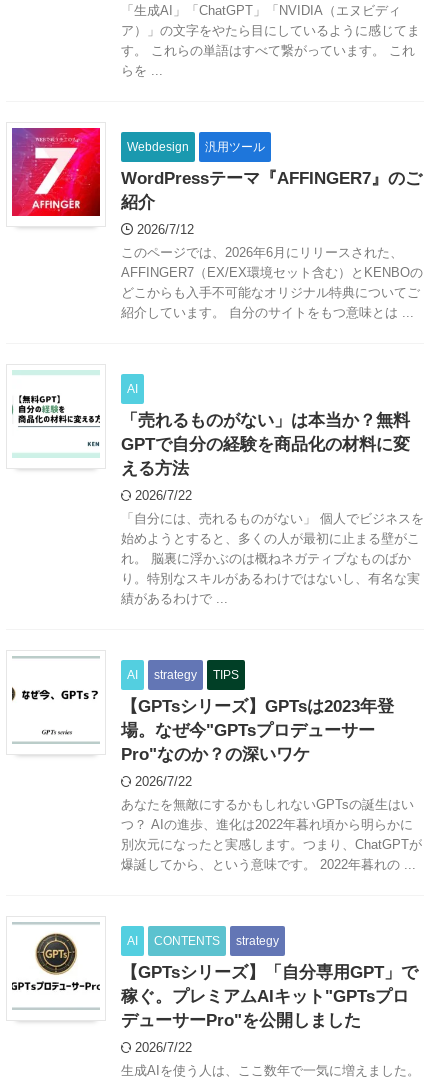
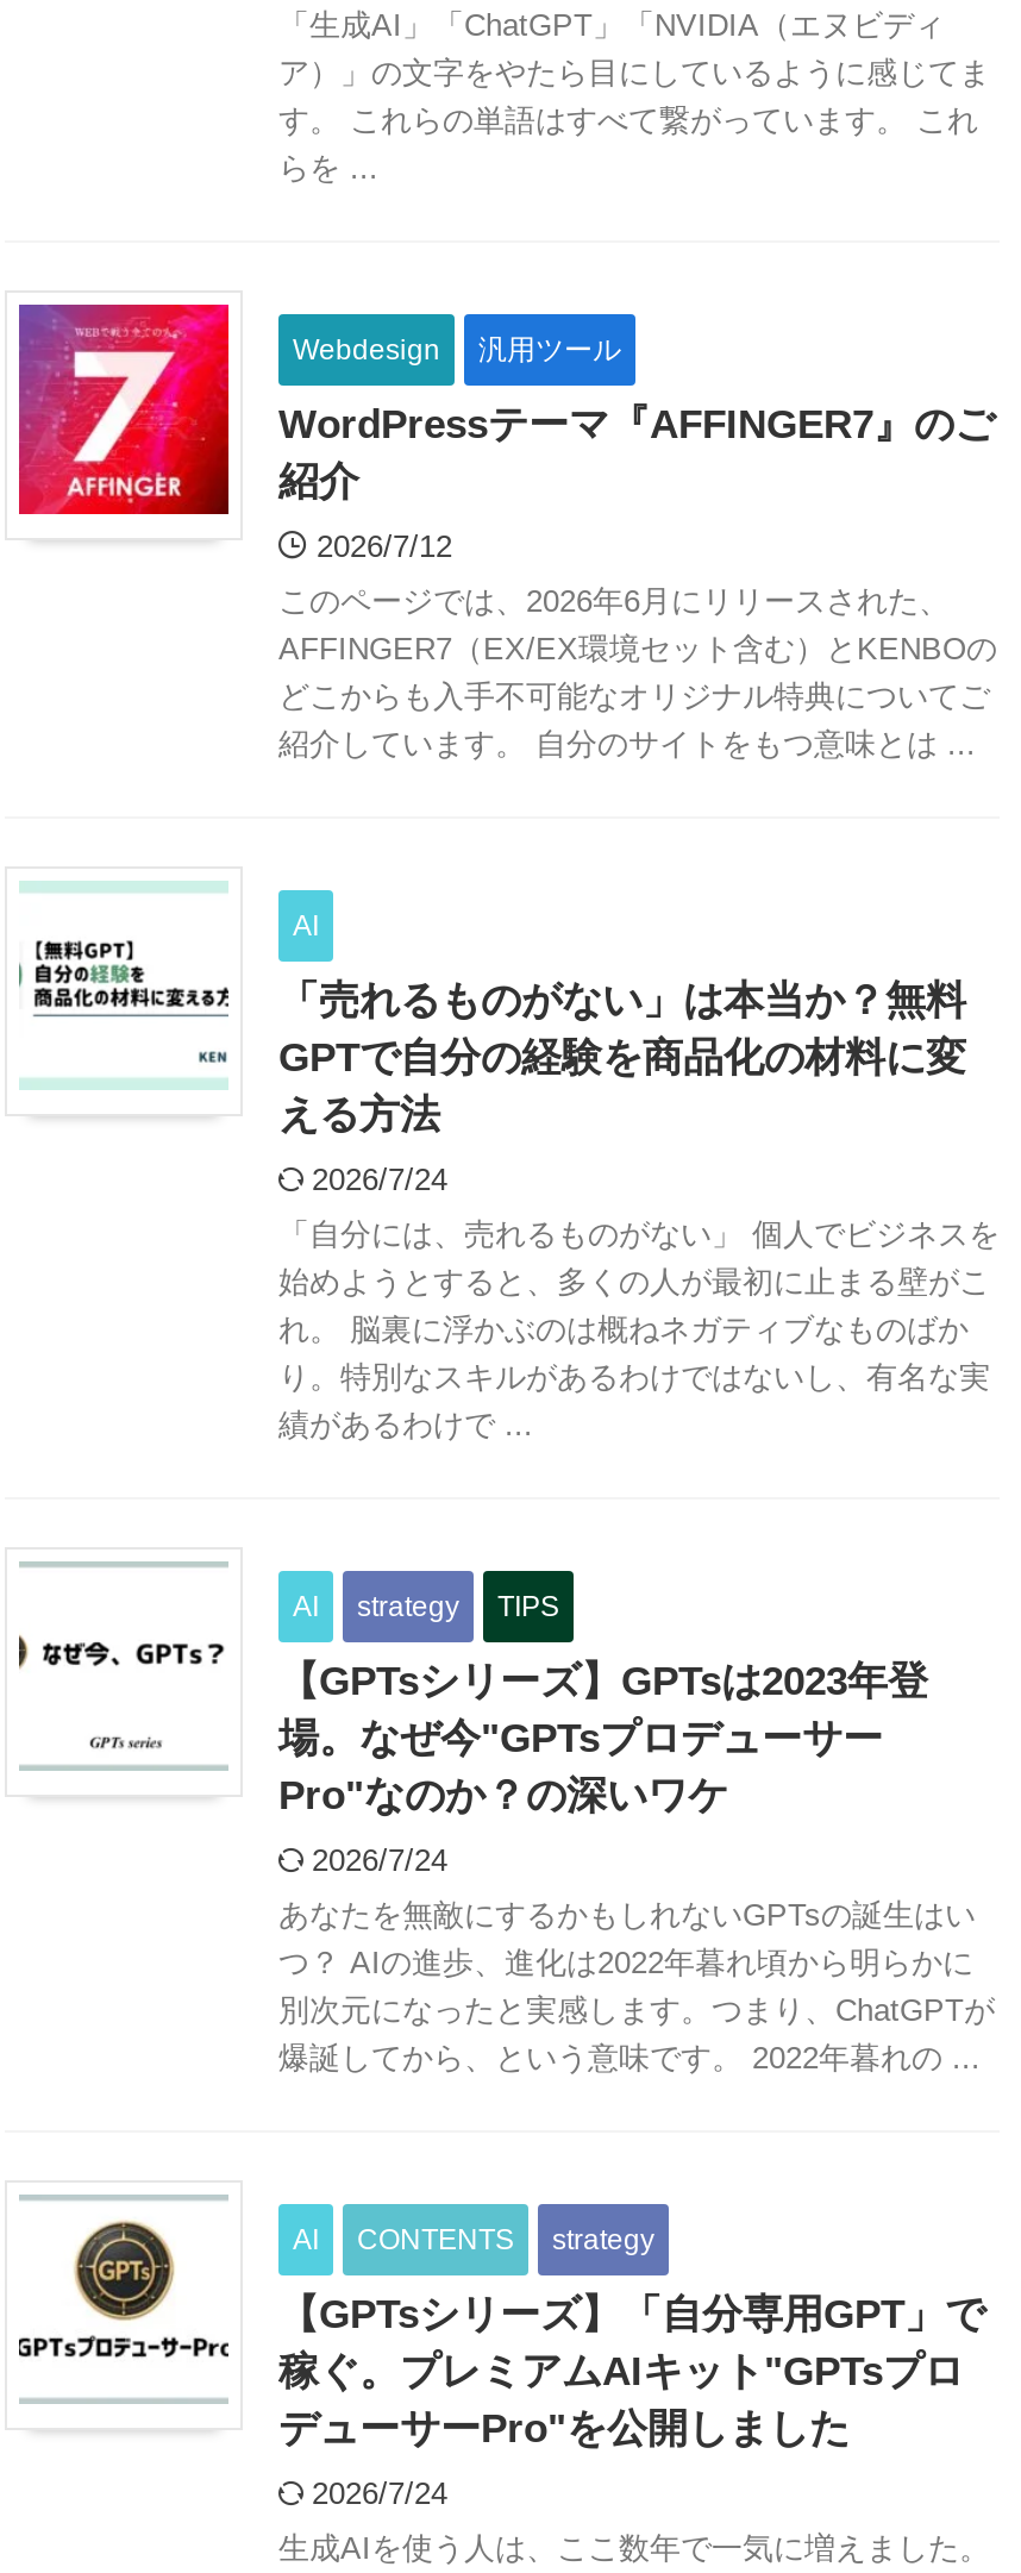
[135,488,192,503] 2026/7/22 -> [312,1162,447,1197] 2026/7/24
[135,774,192,789] 2026/7/22 -> [312,1843,447,1878] 2026/7/24
[135,1040,192,1055] 2026/7/22 -> [312,2476,447,2511] 2026/7/24

